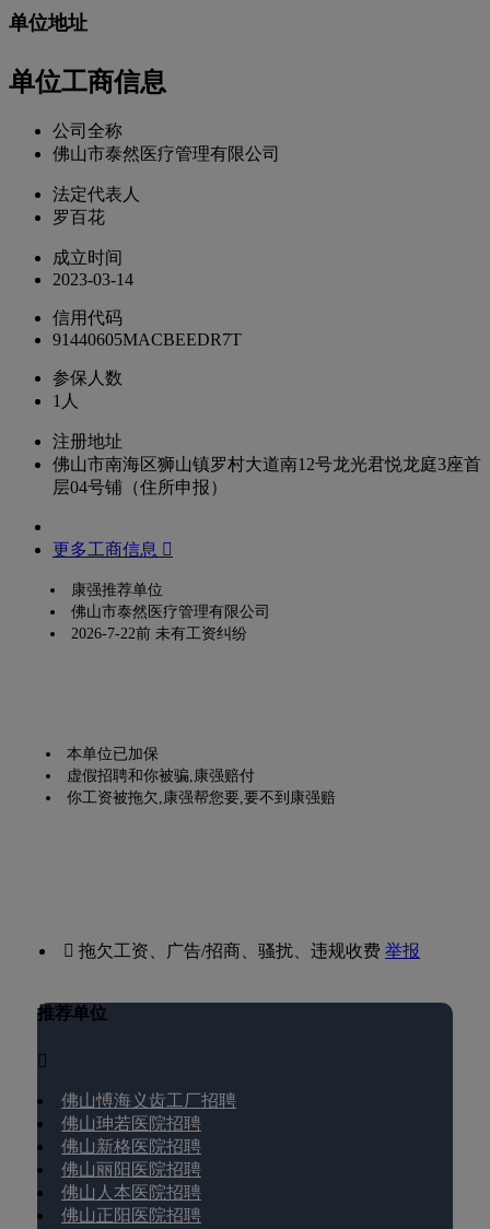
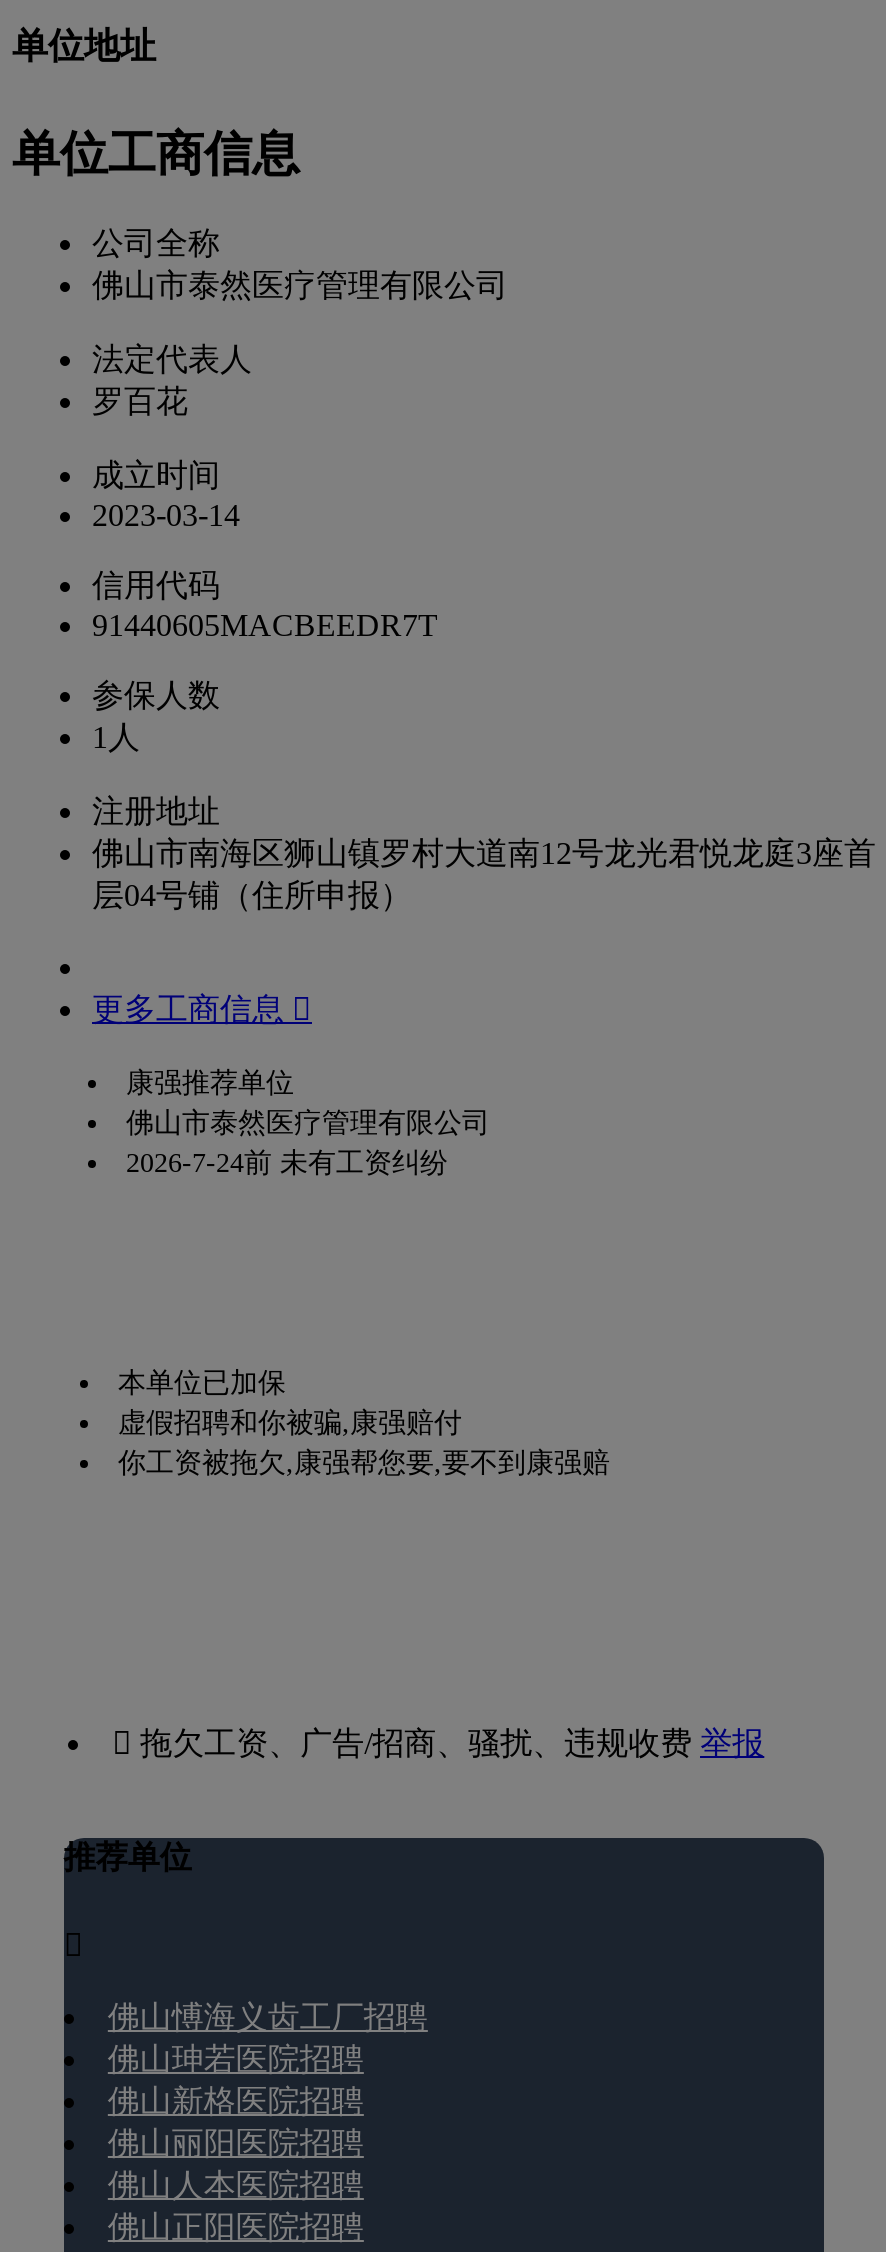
[71,626,247,642] 2026-7-22前 未有工资纠纷 -> [126,1149,448,1179] 2026-7-24前 未有工资纠纷

